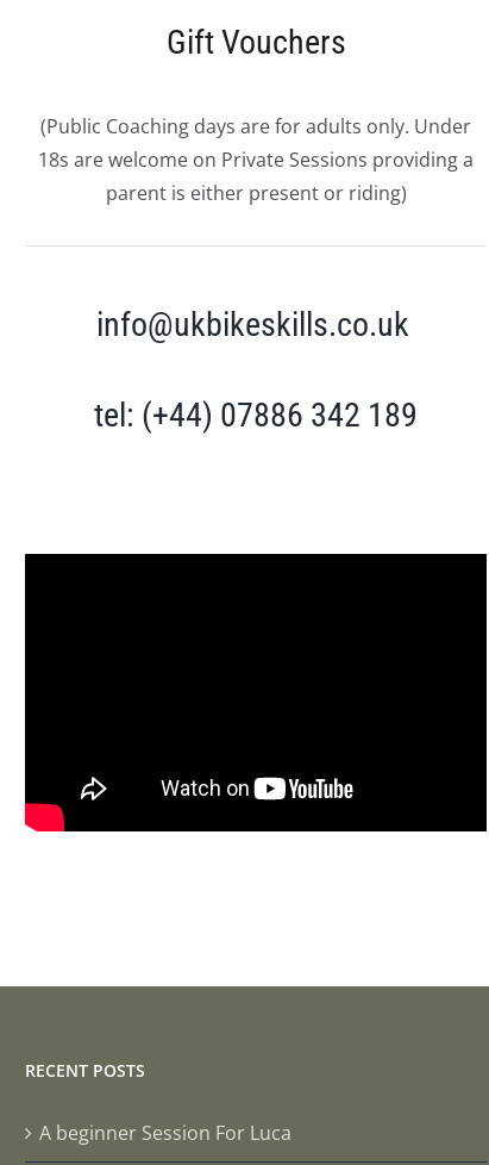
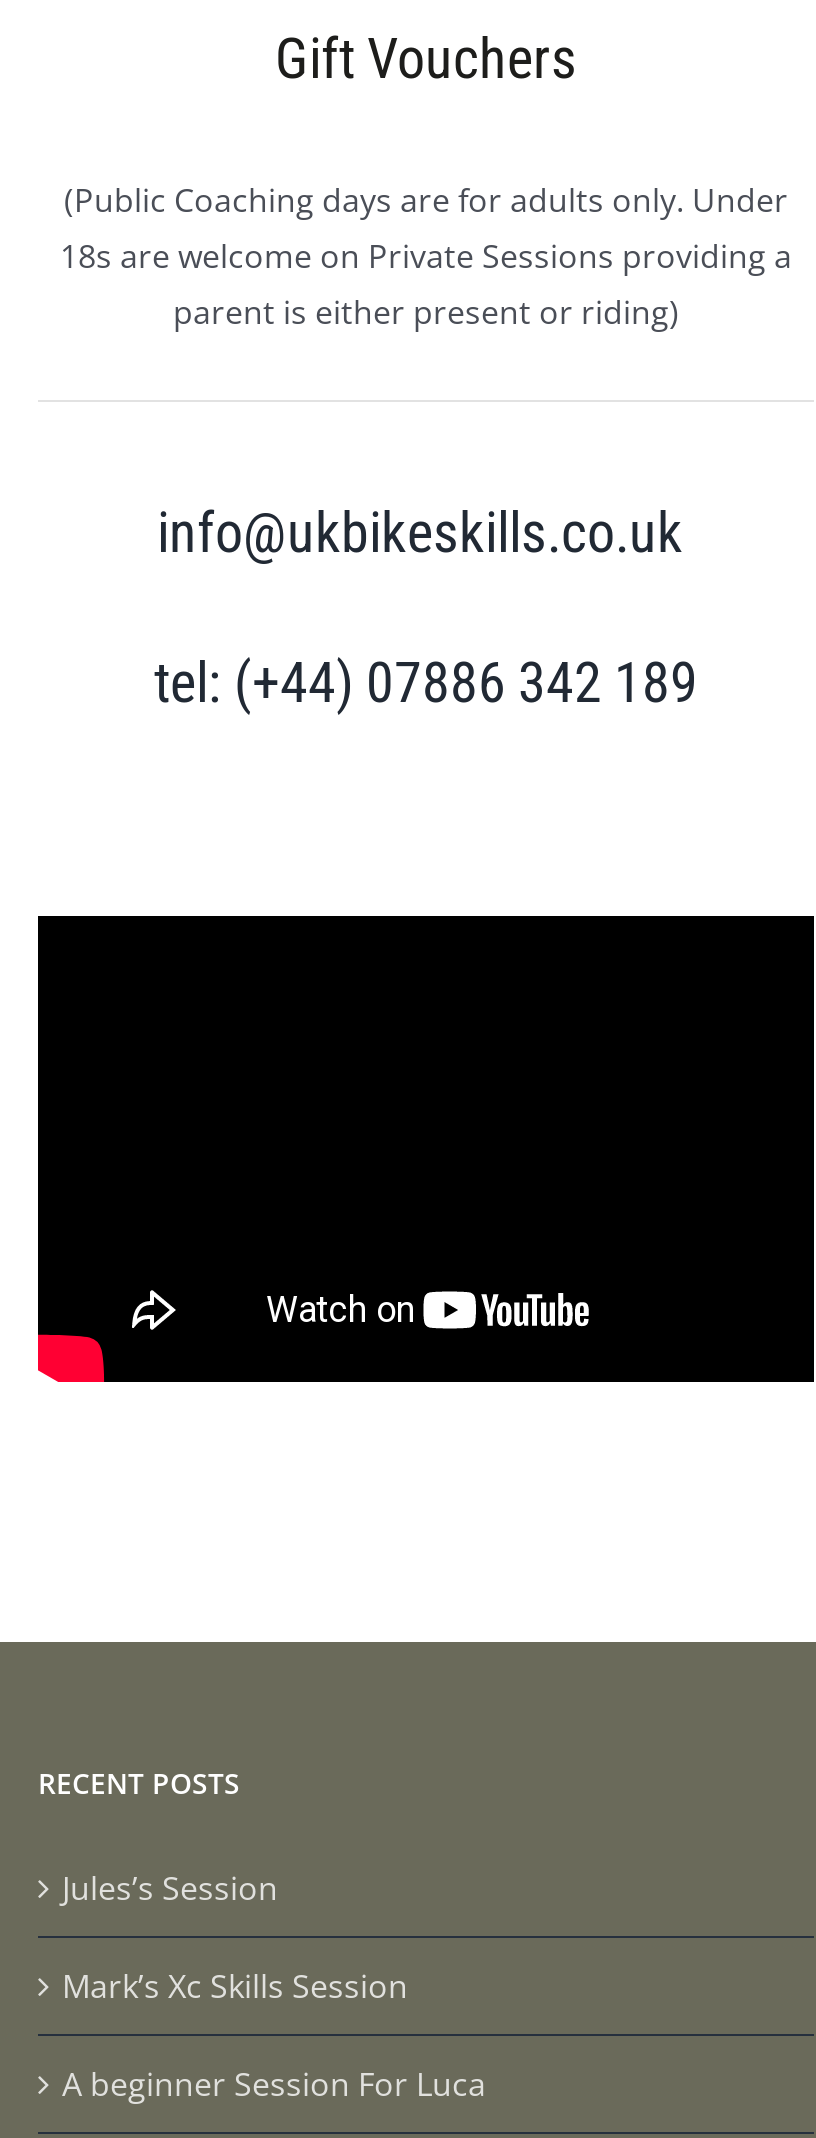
none -> [62,1867,408,2009] Jules’s Session | Mark’s Xc Skills Session

